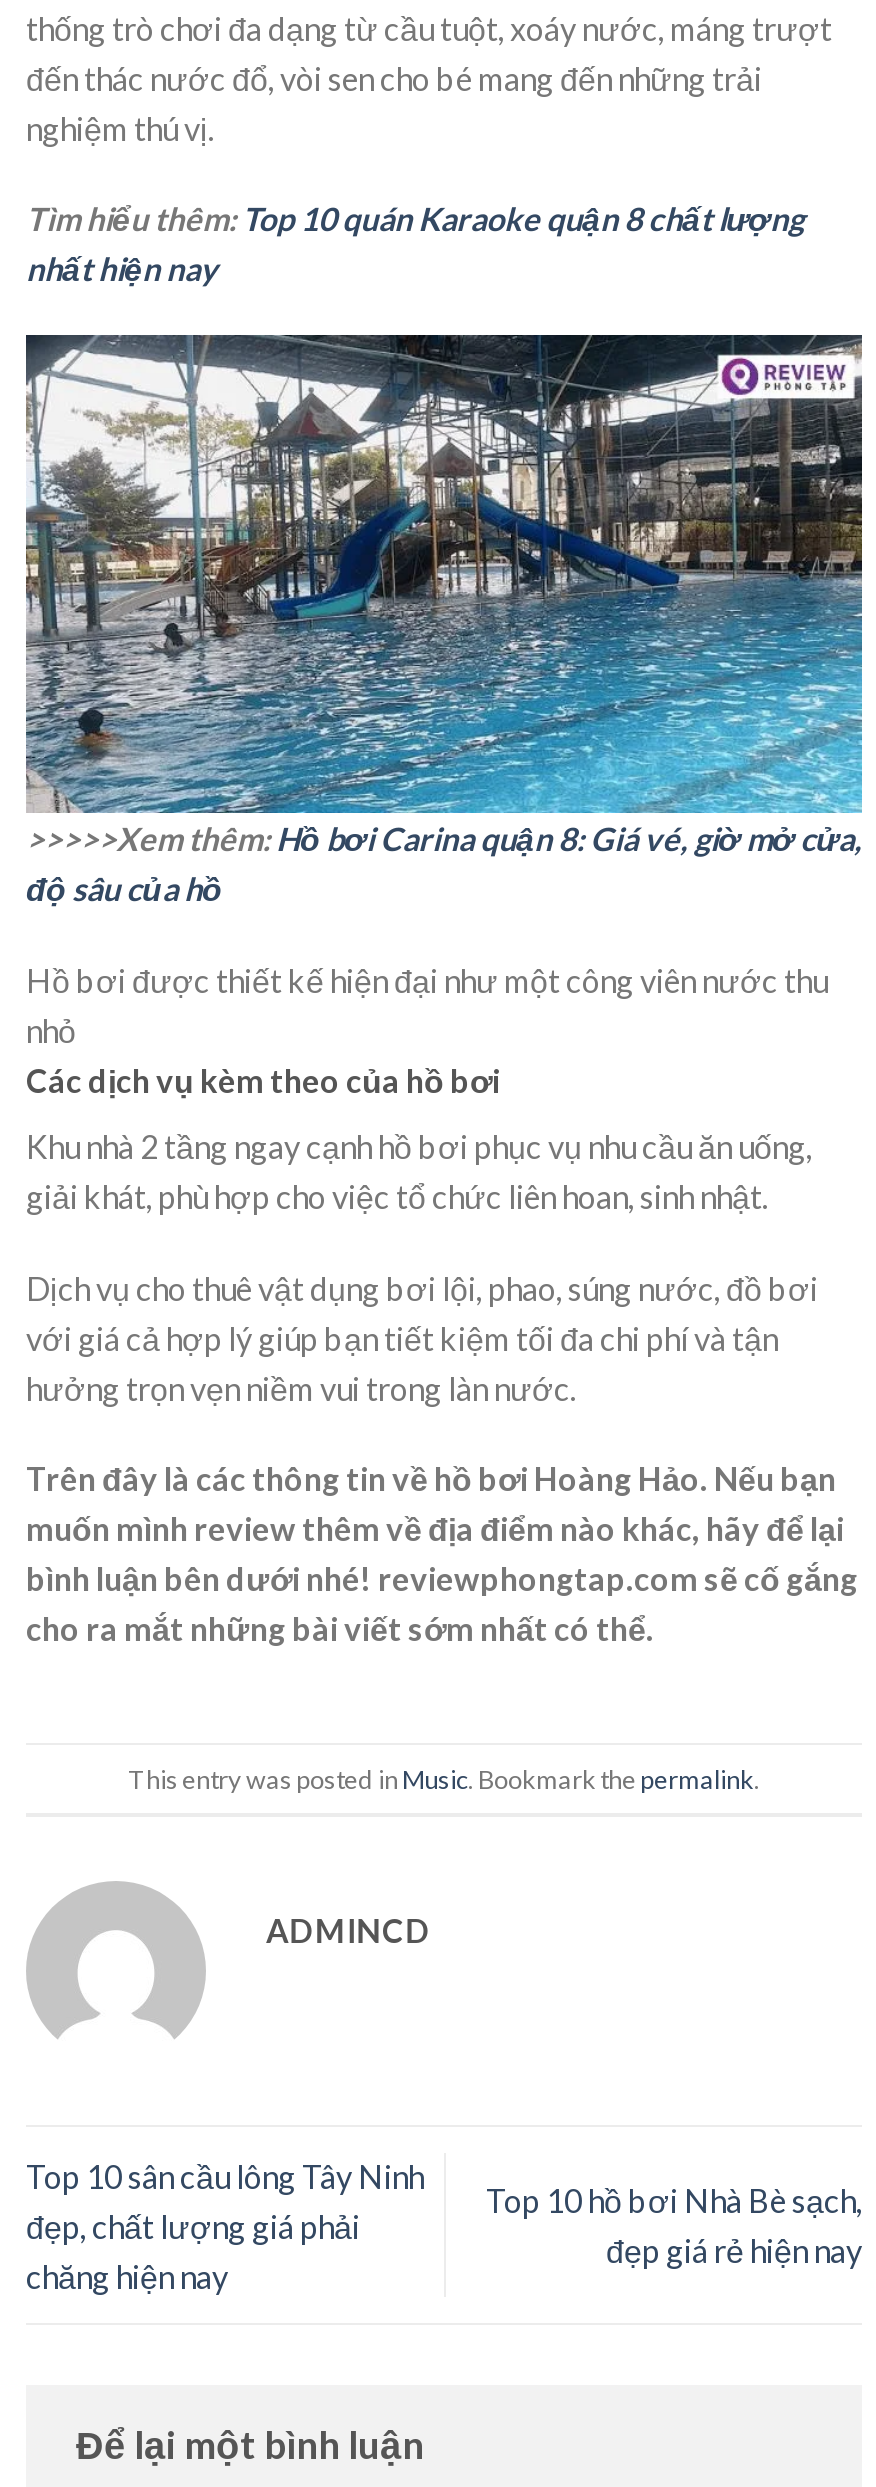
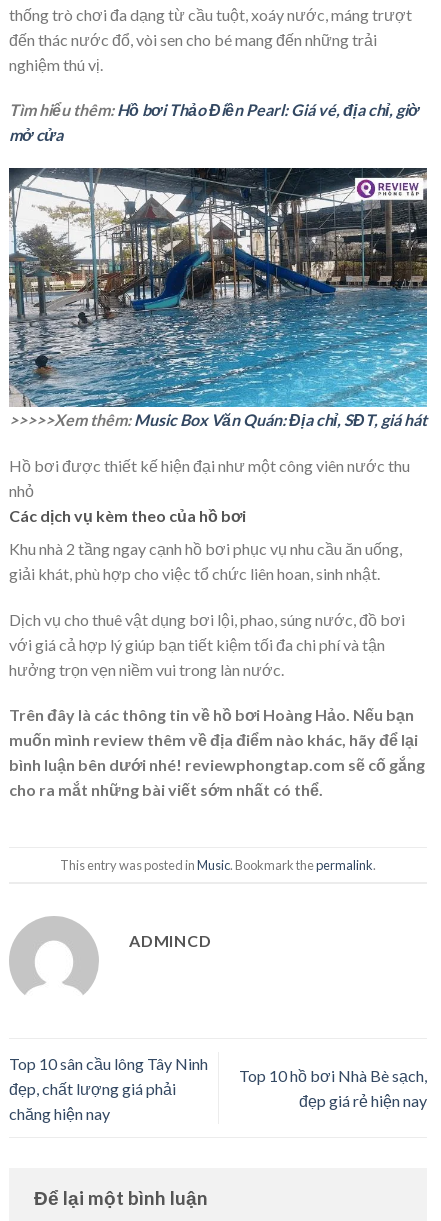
[26,200,804,288] Tìm hiểu thêm: Top 10 quán Karaoke quận 8 chất lượng | nhất hiện nay -> [9,100,419,144] Tìm hiểu thêm: Hồ bơi Thảo Điền Pearl: Giá vé, địa chỉ, giờ | mở cửa
[26,819,862,907] >>>>>Xem thêm: Hồ bơi Carina quận 8: Giá vé, giờ mở cửa, | độ sâu của hồ -> [9,410,427,429] >>>>>Xem thêm:Music Box Văn Quán: Địa chỉ, SĐT, giá hát

